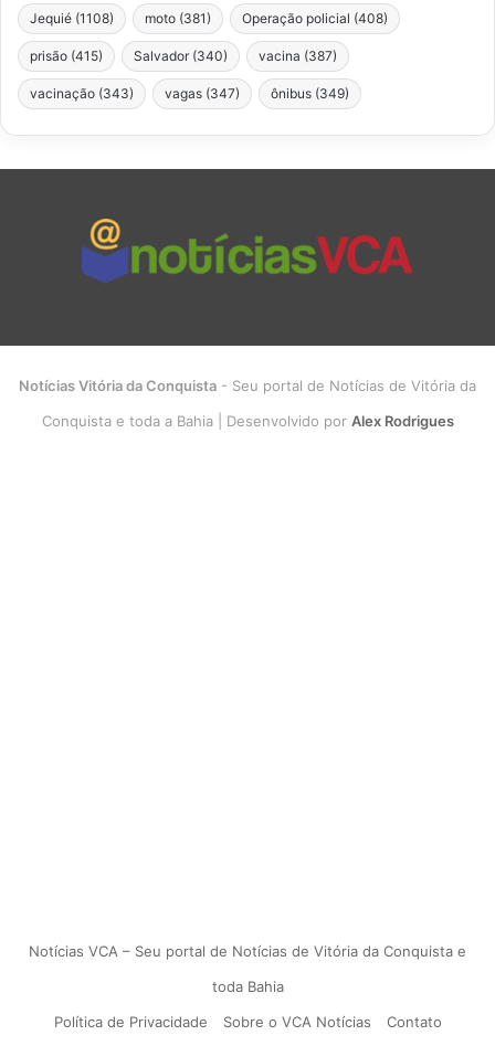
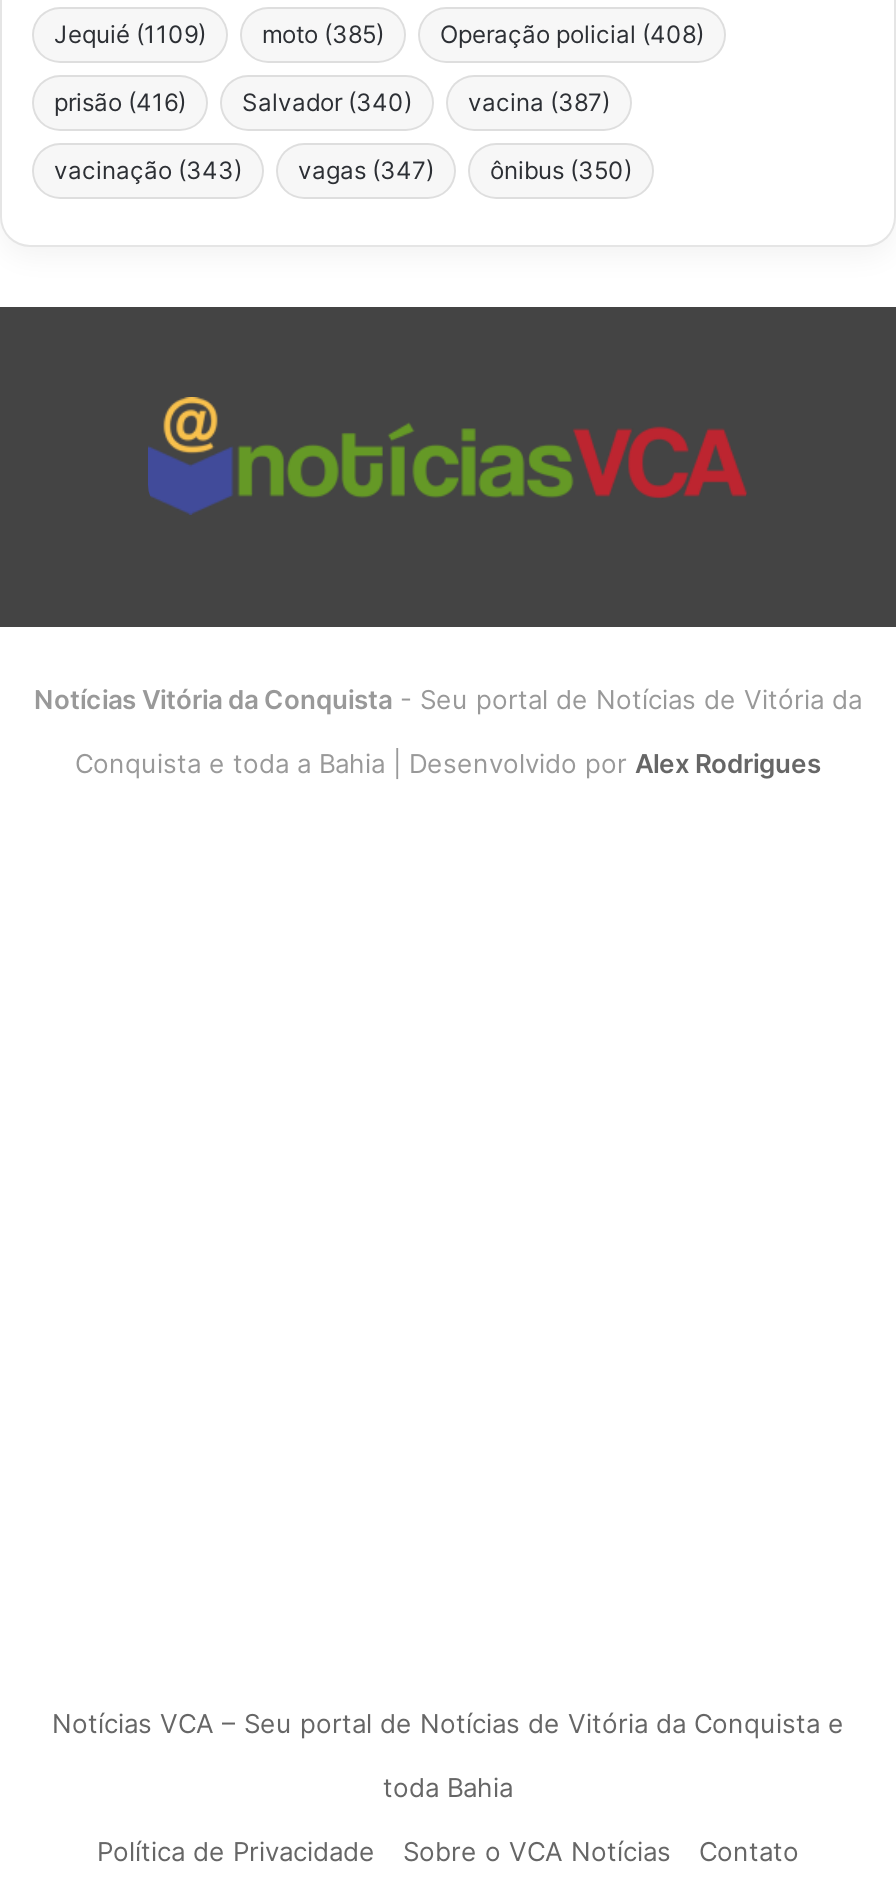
[30,10,114,26] Jequié (1108) -> [54,19,206,49] Jequié (1109)
[145,10,211,26] moto (381) -> [262,19,384,49] moto (385)
[30,47,337,64] prisão (415) Salvador (340) vacina (387) -> [54,87,610,117] prisão (416) Salvador (340) vacina (387)
[30,85,349,101] vacinação (343) vagas (347) ônibus (349) -> [54,155,632,185] vacinação (343) vagas (347) ônibus (350)

